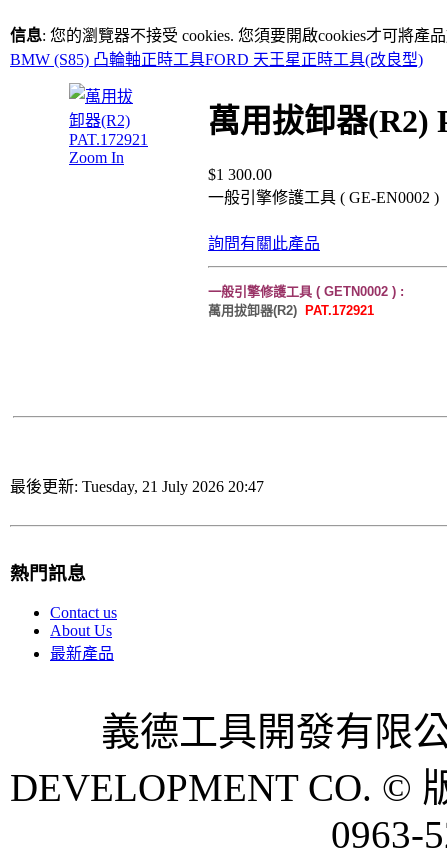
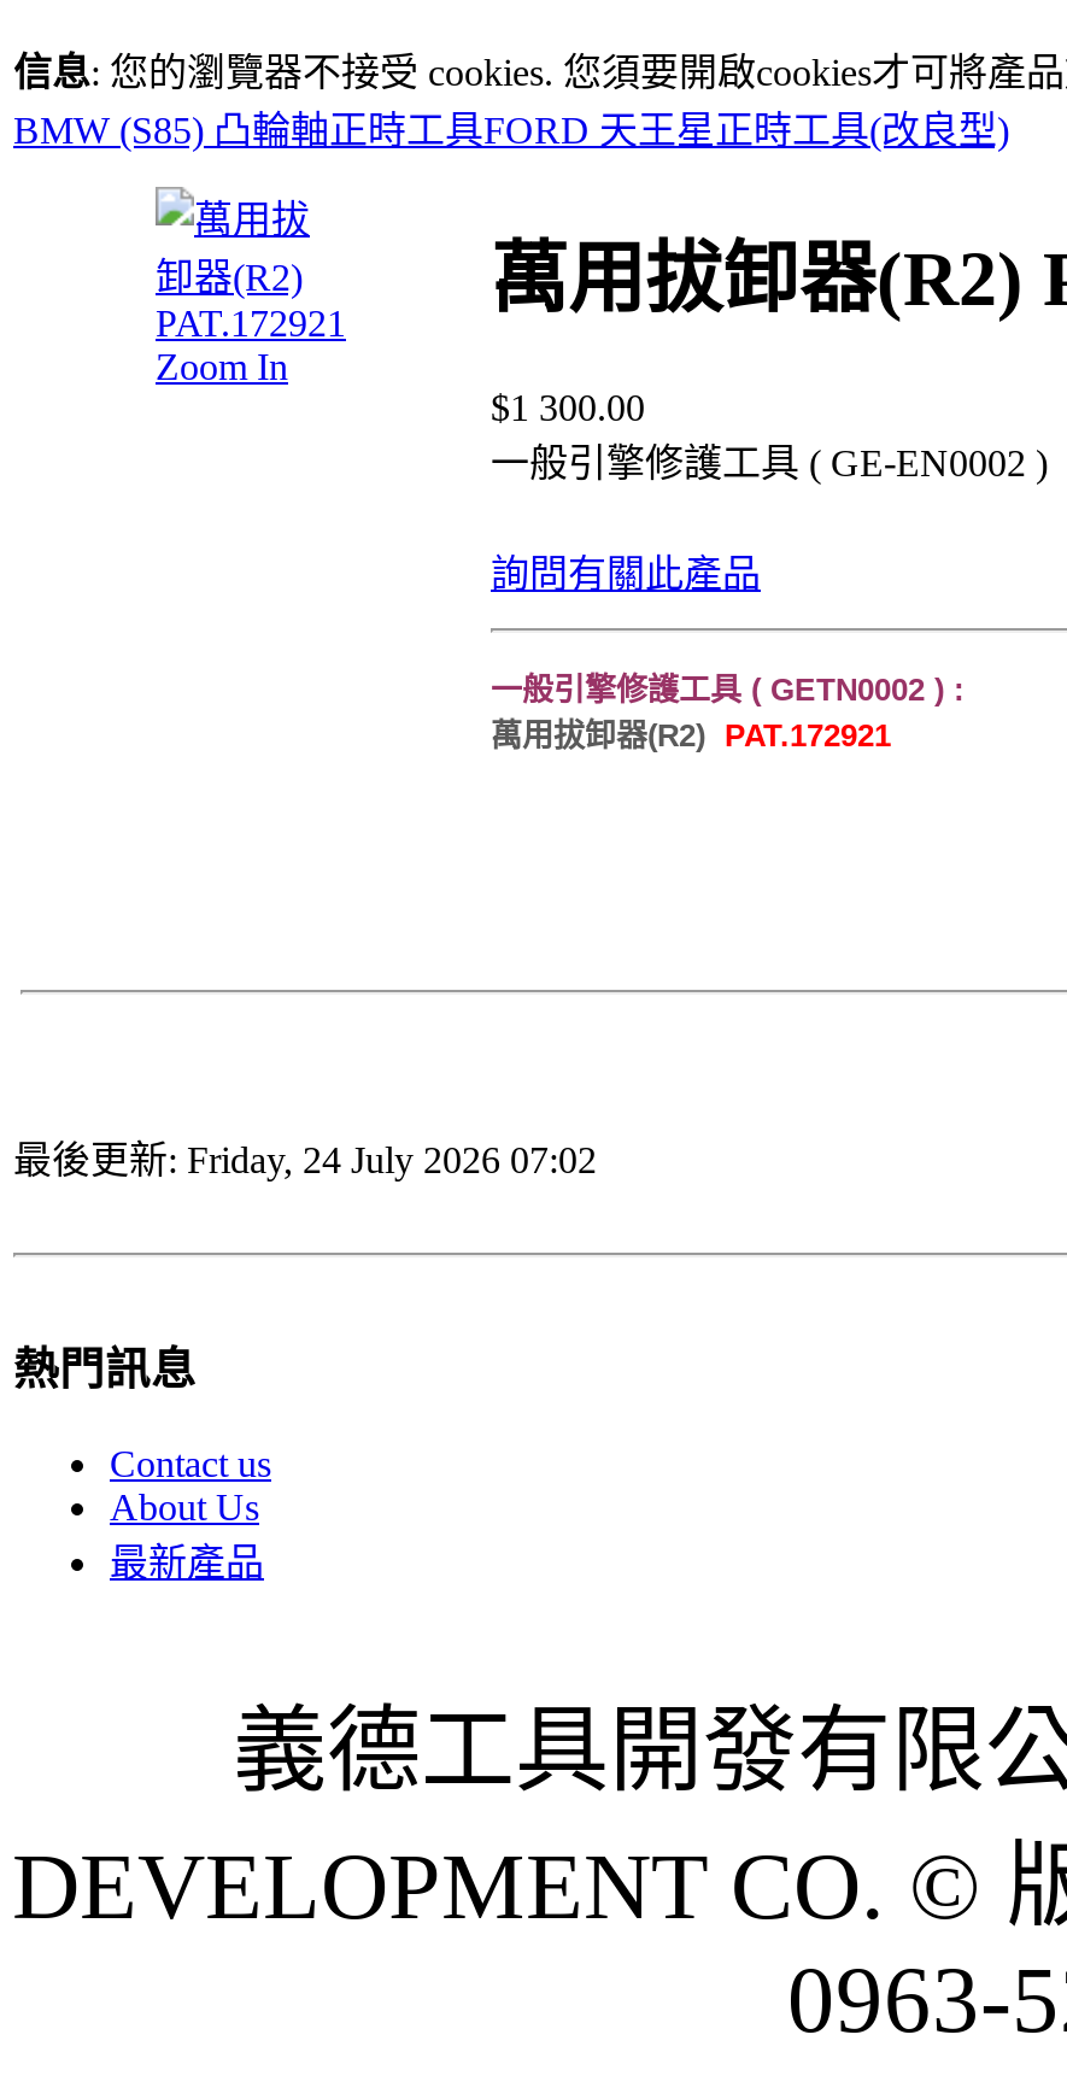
[10,478,264,495] 最後更新: Tuesday, 21 July 2026 20:47 -> [13,1140,597,1181] 最後更新: Friday, 24 July 2026 07:02

